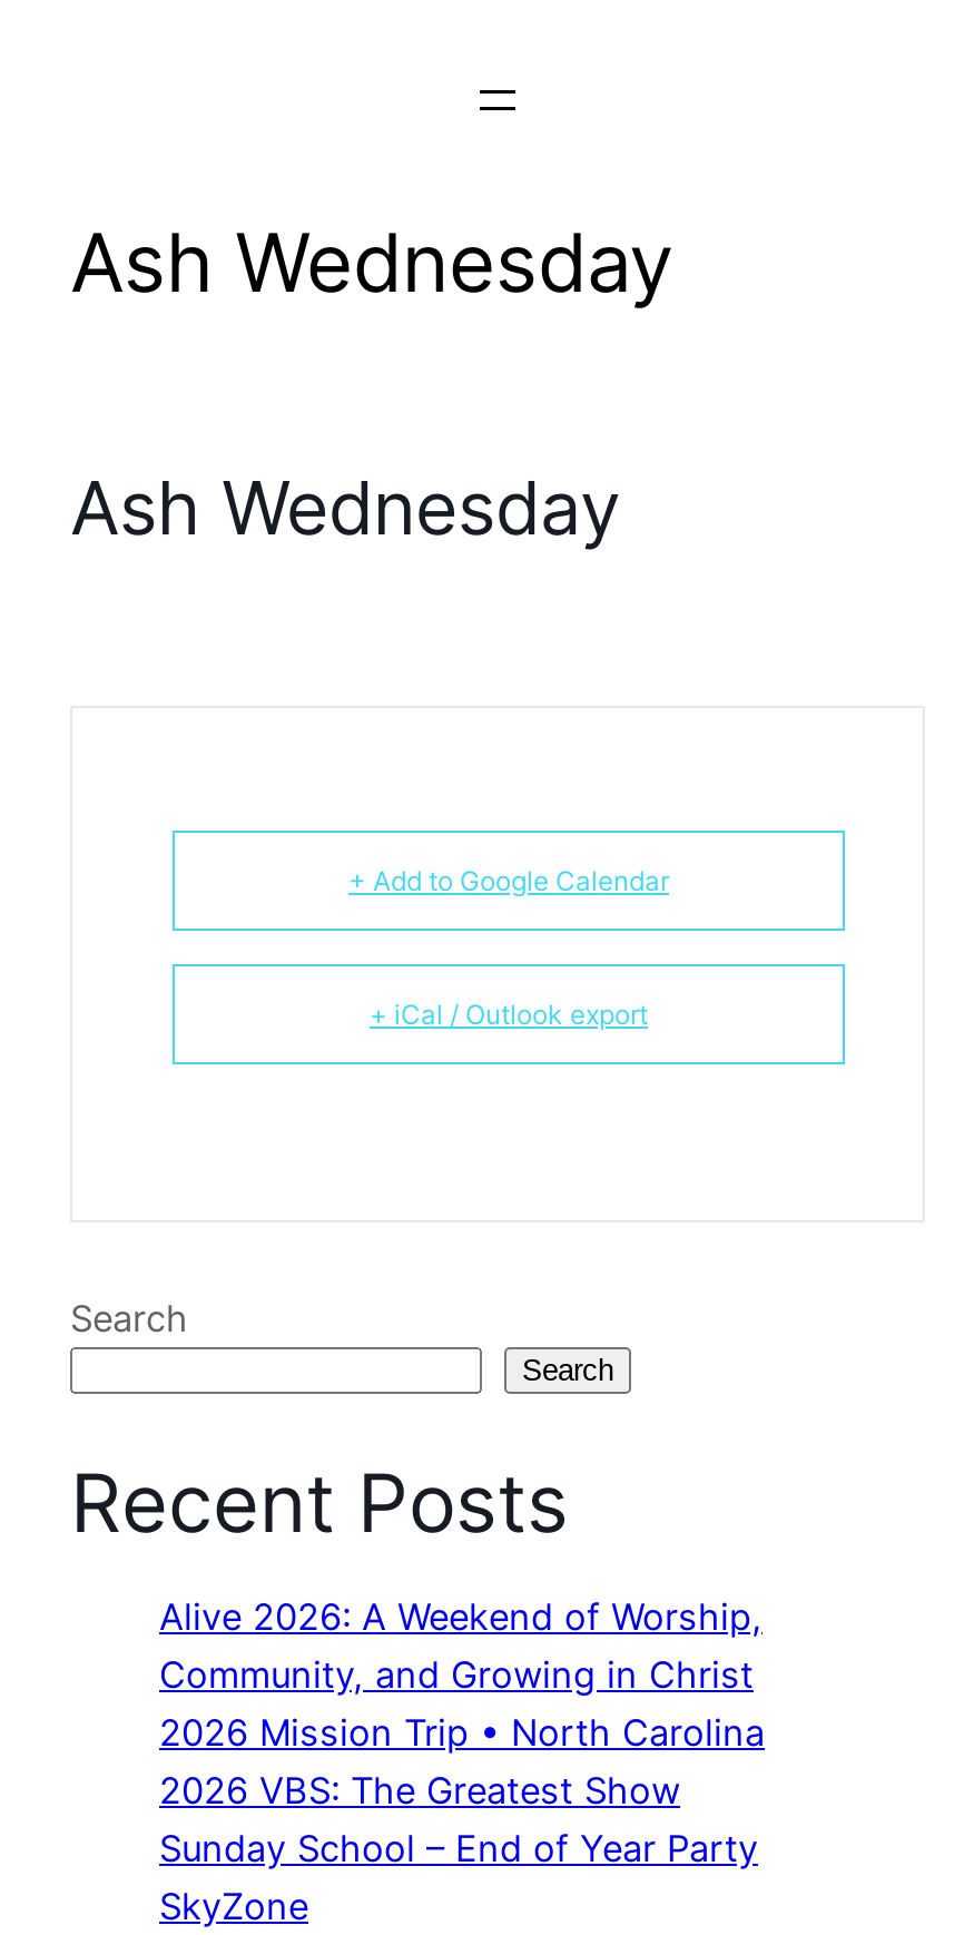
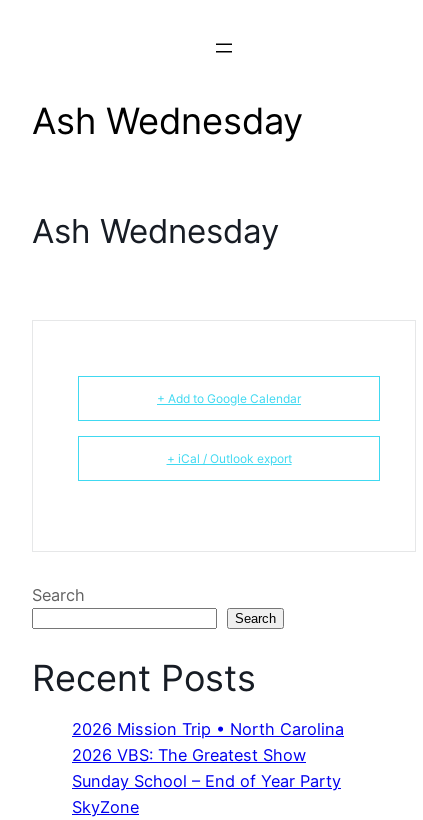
[159,1594,763,1696] Alive 2026: A Weekend of Worship, | Community, and Growing in Christ -> none

